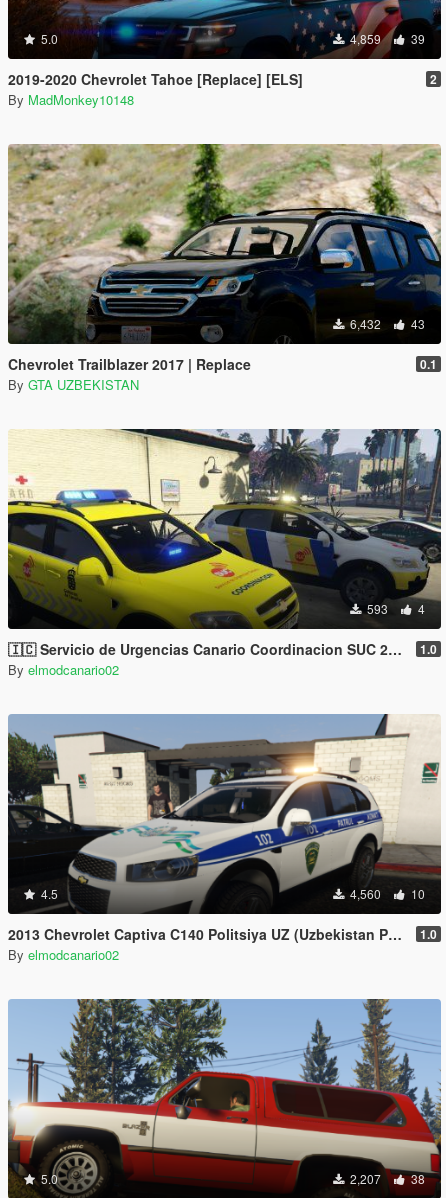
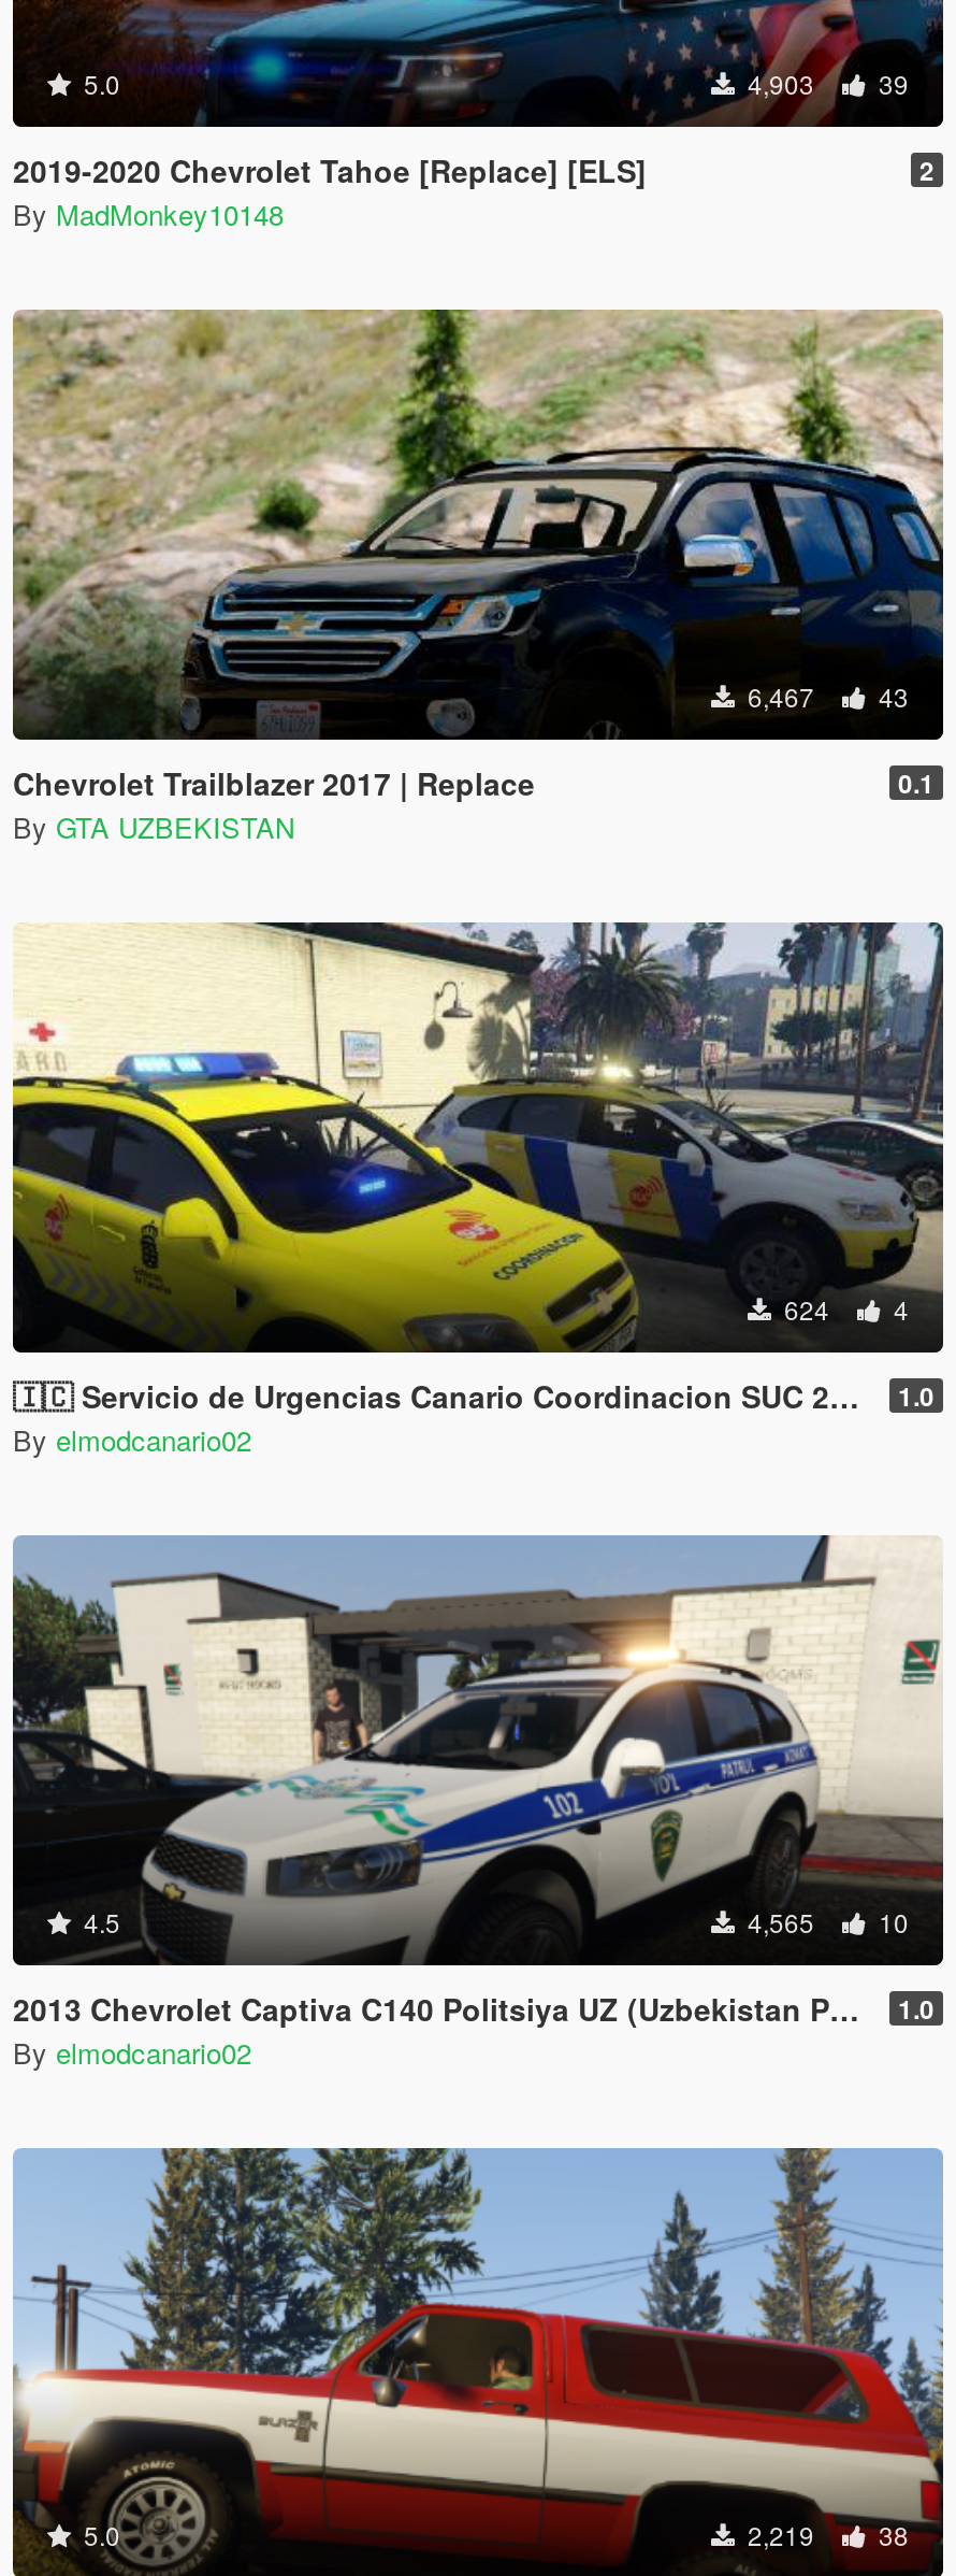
[347,30,425,47] 4,859 39 -> [741,65,909,101] 4,903 39
[347,315,425,332] 6,432 43 -> [741,677,909,714] 6,467 43
[364,600,425,617] 593 4 -> [778,1290,909,1327] 624 4
[347,885,425,902] 4,560 10 -> [741,1903,909,1940] 4,565 10
[347,1170,425,1187] 2,207 38 -> [741,2516,909,2552] 2,219 38

